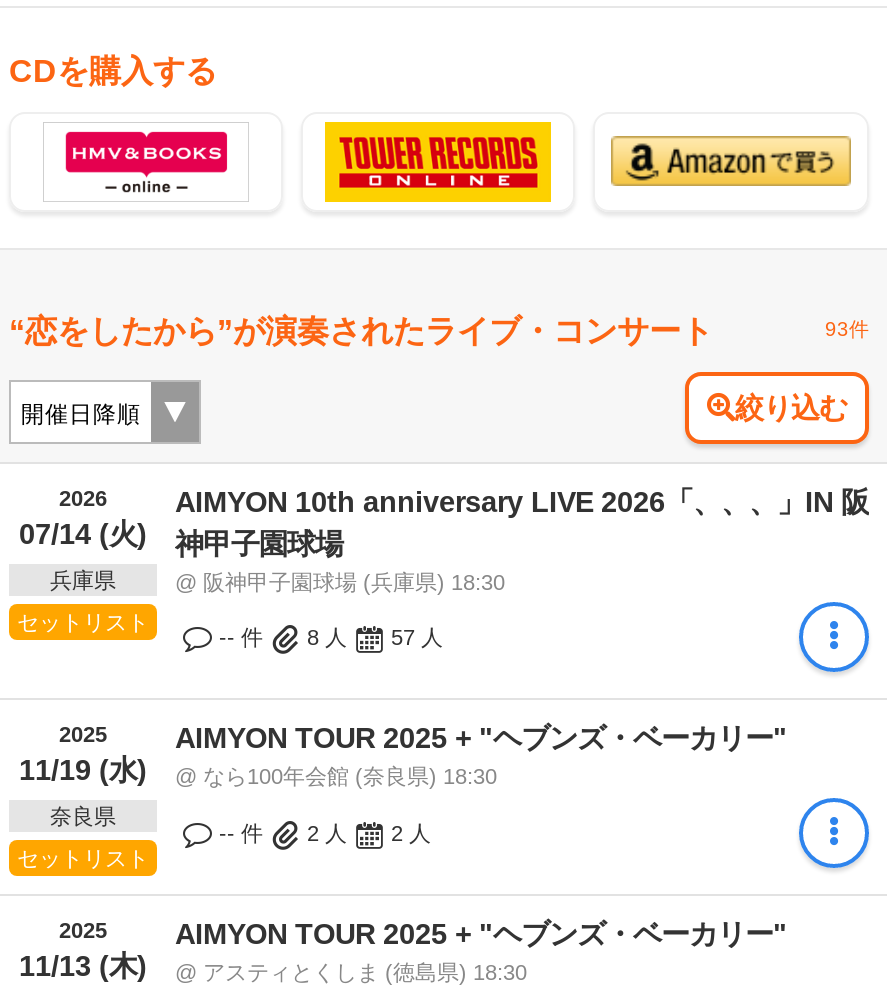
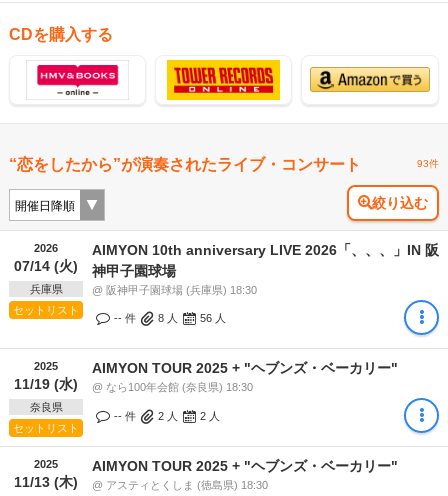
[219,626,443,650] -- 件 8人 57人 -> [114,312,226,324] -- 件 8人 56人

